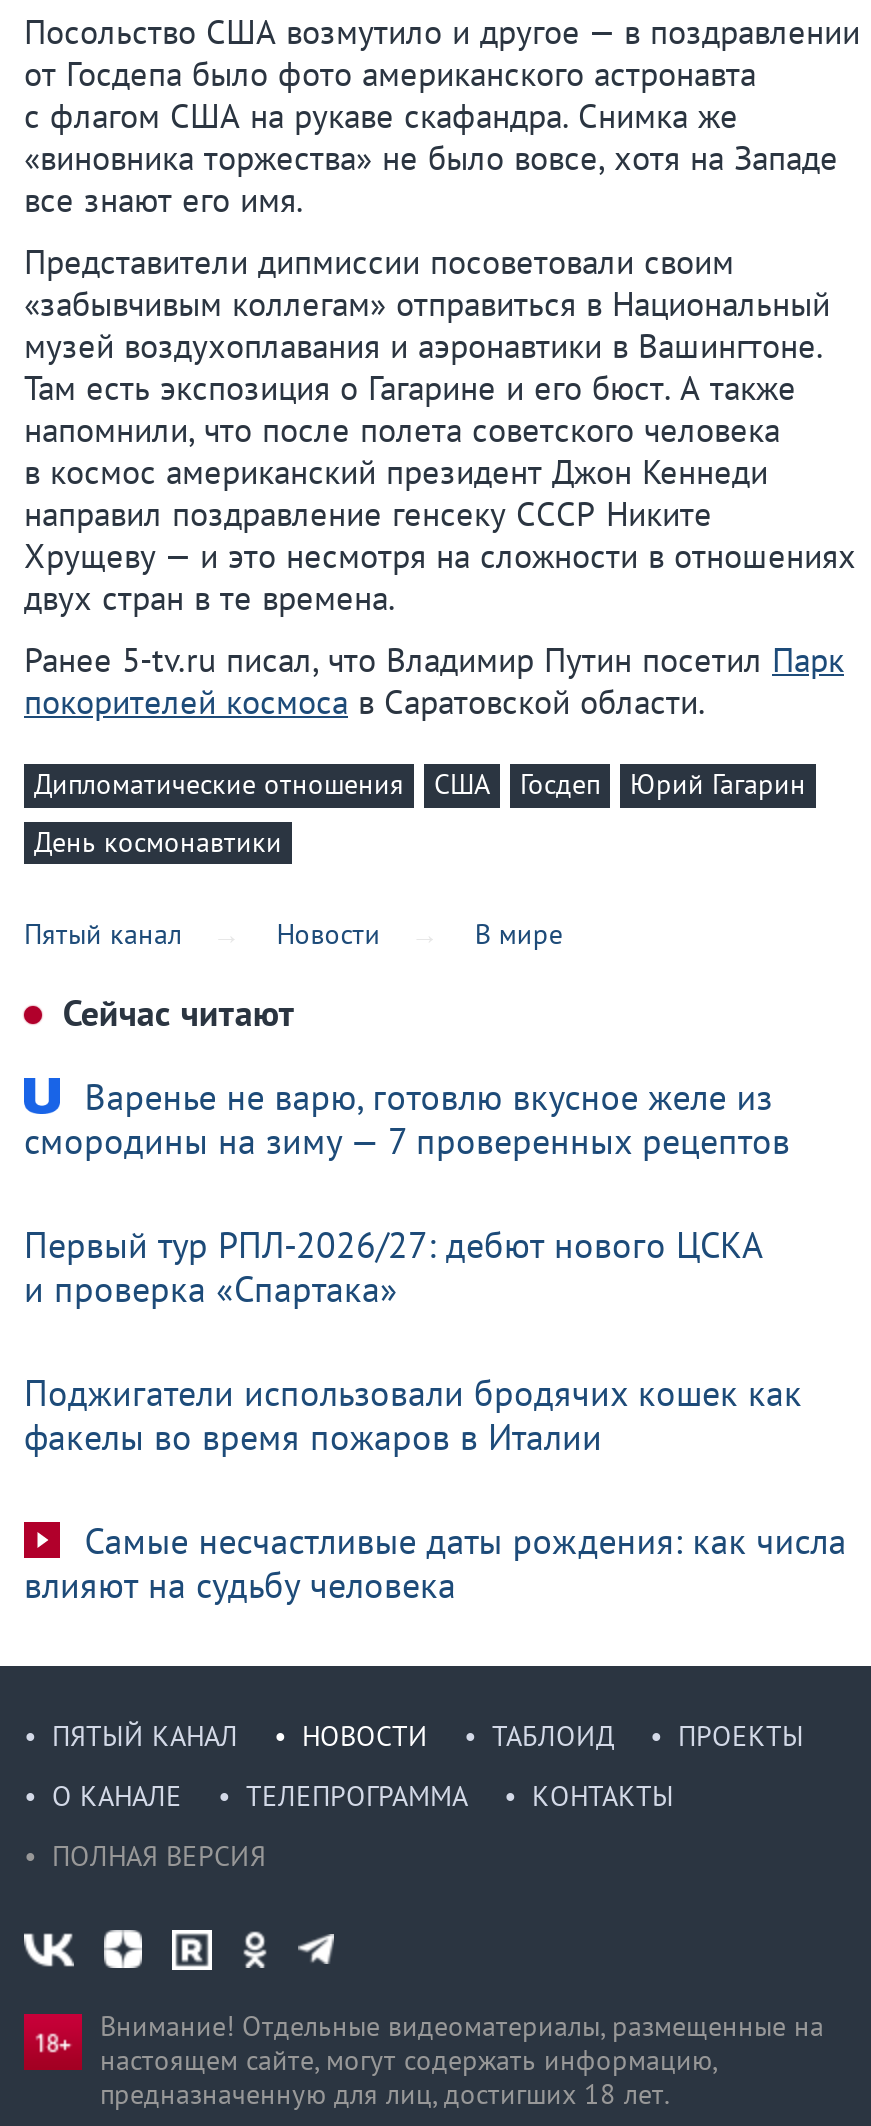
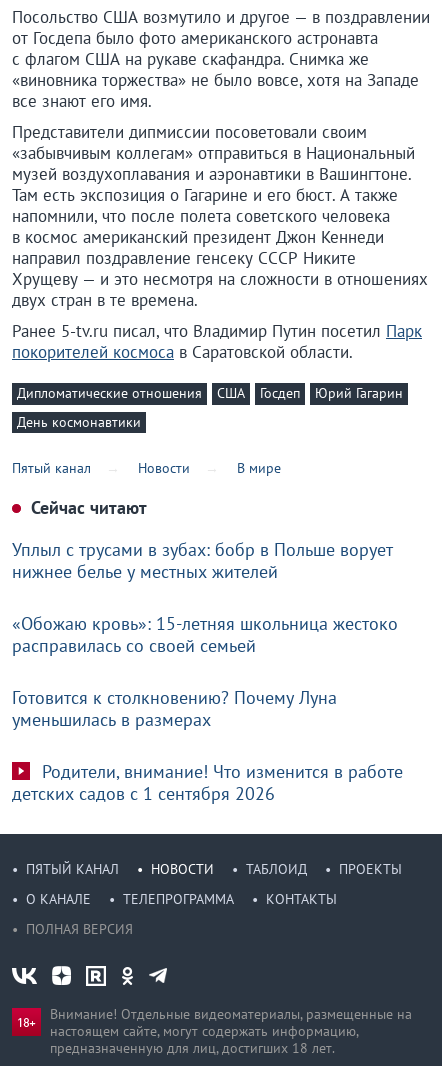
[24,1074,790,1164] Варенье не варю, готовлю вкусное желе из | смородины на зиму — 7 проверенных рецептов -> [12,538,393,583] Уплыл с трусами в зубах: бобр в Польше ворует | нижнее белье у местных жителей
[24,1222,764,1312] Первый тур РПЛ-2026/27: дебют нового ЦСКА | и проверка «Спартака» -> [12,612,398,657] «Обожаю кровь»: 15-летняя школьница жестоко | расправилась со своей семьей
[24,1370,802,1460] Поджигатели использовали бродячих кошек как | факелы во время пожаров в Италии -> [12,686,337,731] Готовится к столкновению? Почему Луна | уменьшилась в размерах
[24,1518,846,1608] Самые несчастливые даты рождения: как числа | влияют на судьбу человека -> [12,760,403,805] Родители, внимание! Что изменится в работе | детских садов с 1 сентября 2026

